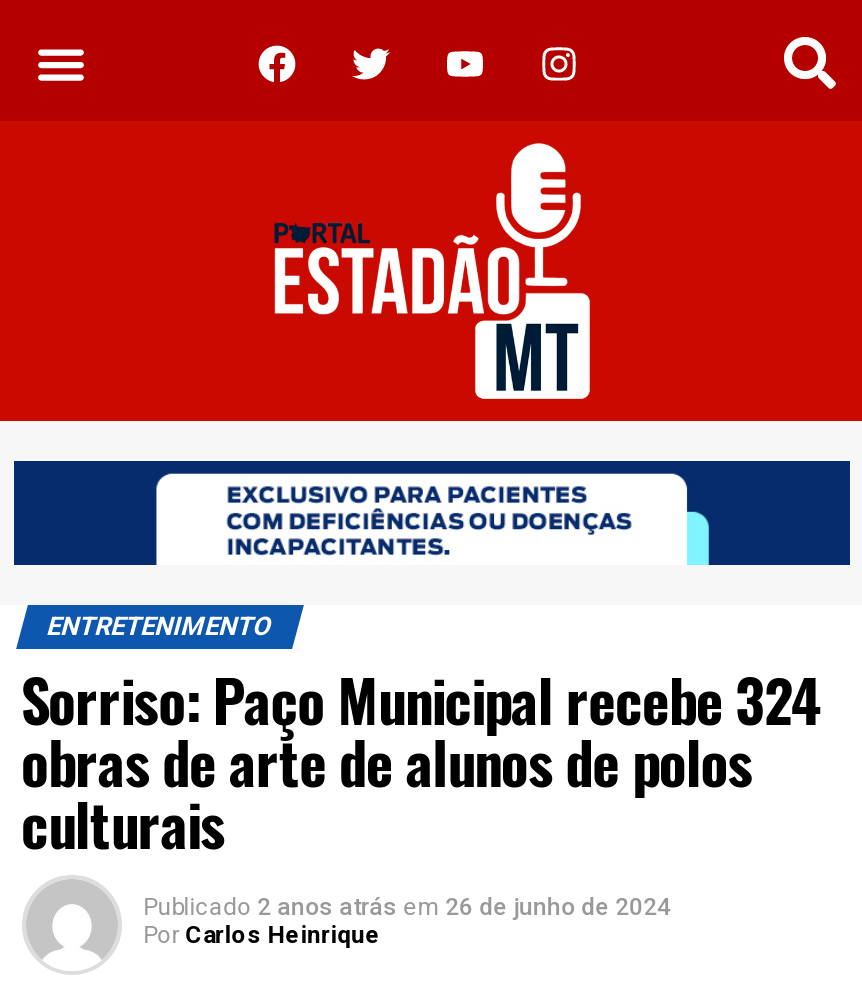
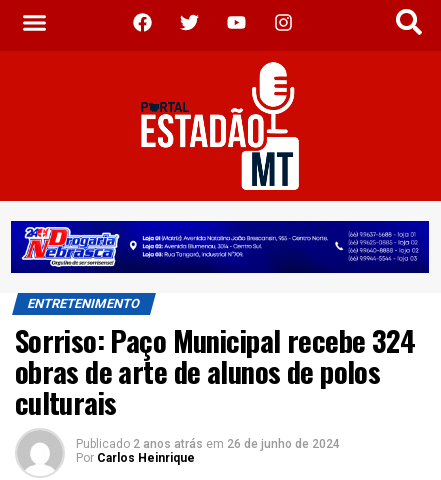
[14,459,850,567] [image] -> [11,220,429,274] [image]

